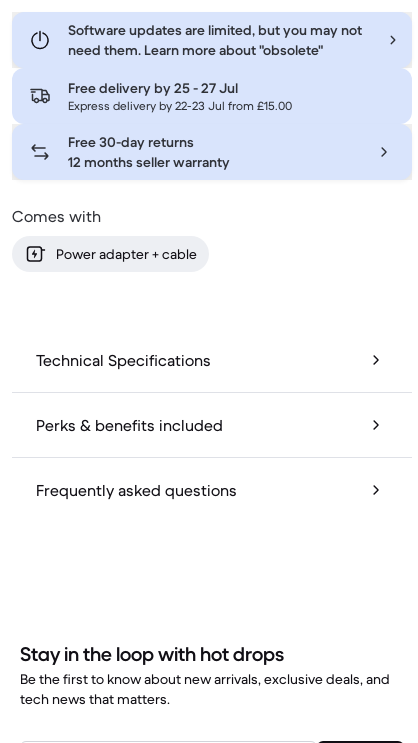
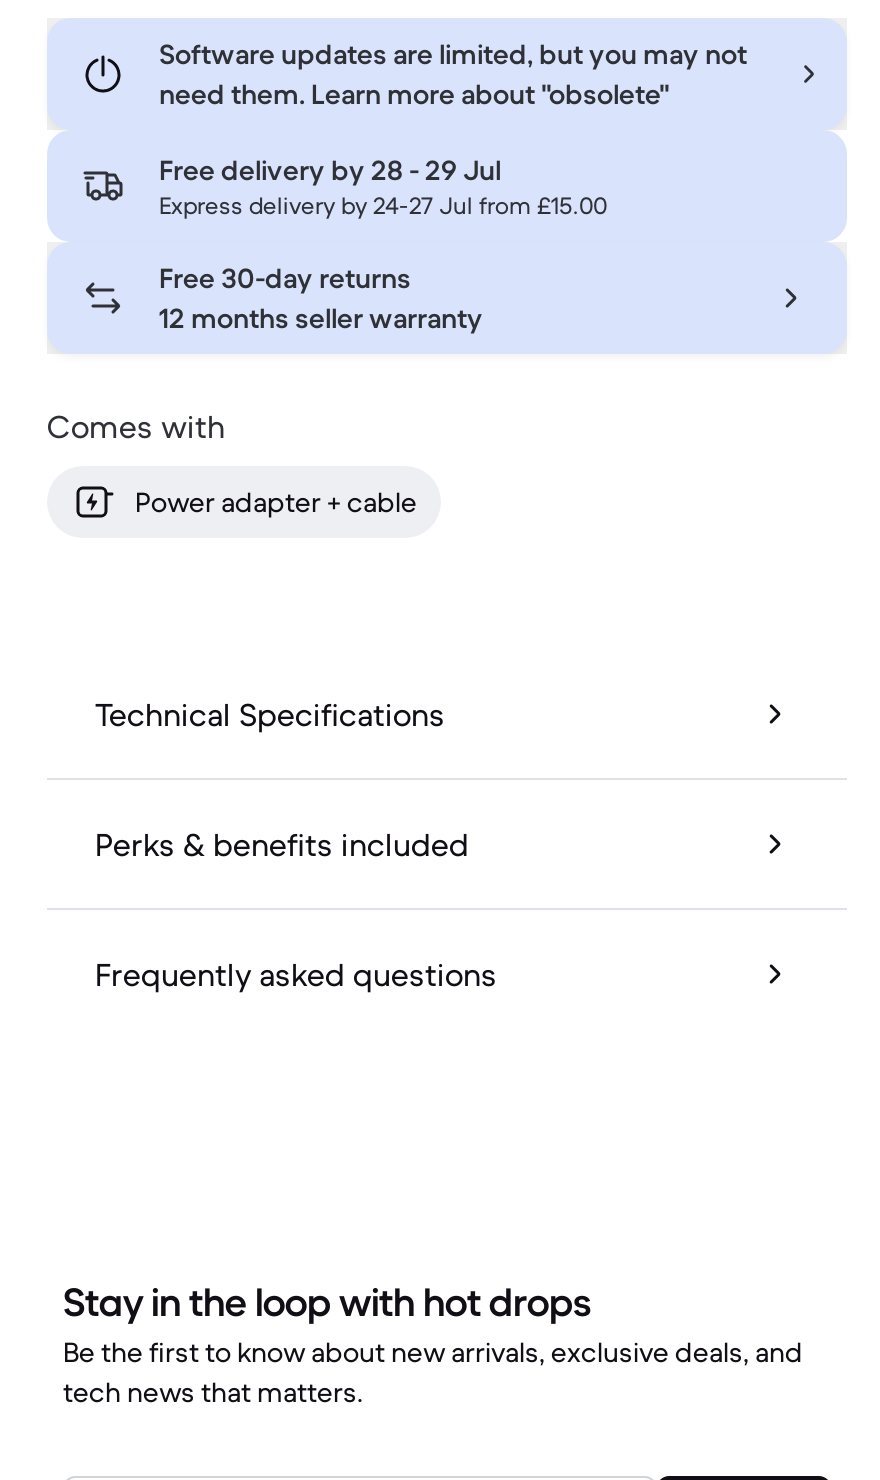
[68,79,238,97] Free delivery by 25 - 27 Jul -> [159,152,501,188] Free delivery by 28 - 29 Jul
[68,98,292,113] Express delivery by 22-23 Jul from £15.00 -> [159,190,607,220] Express delivery by 24-27 Jul from £15.00

